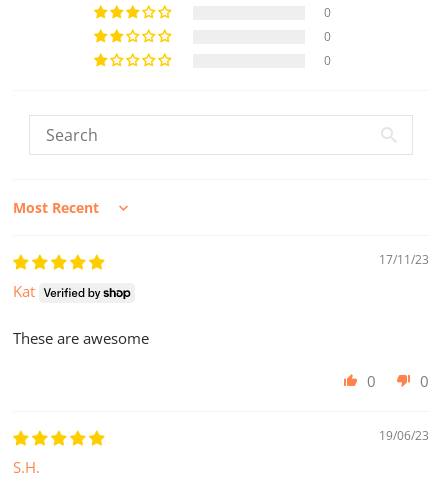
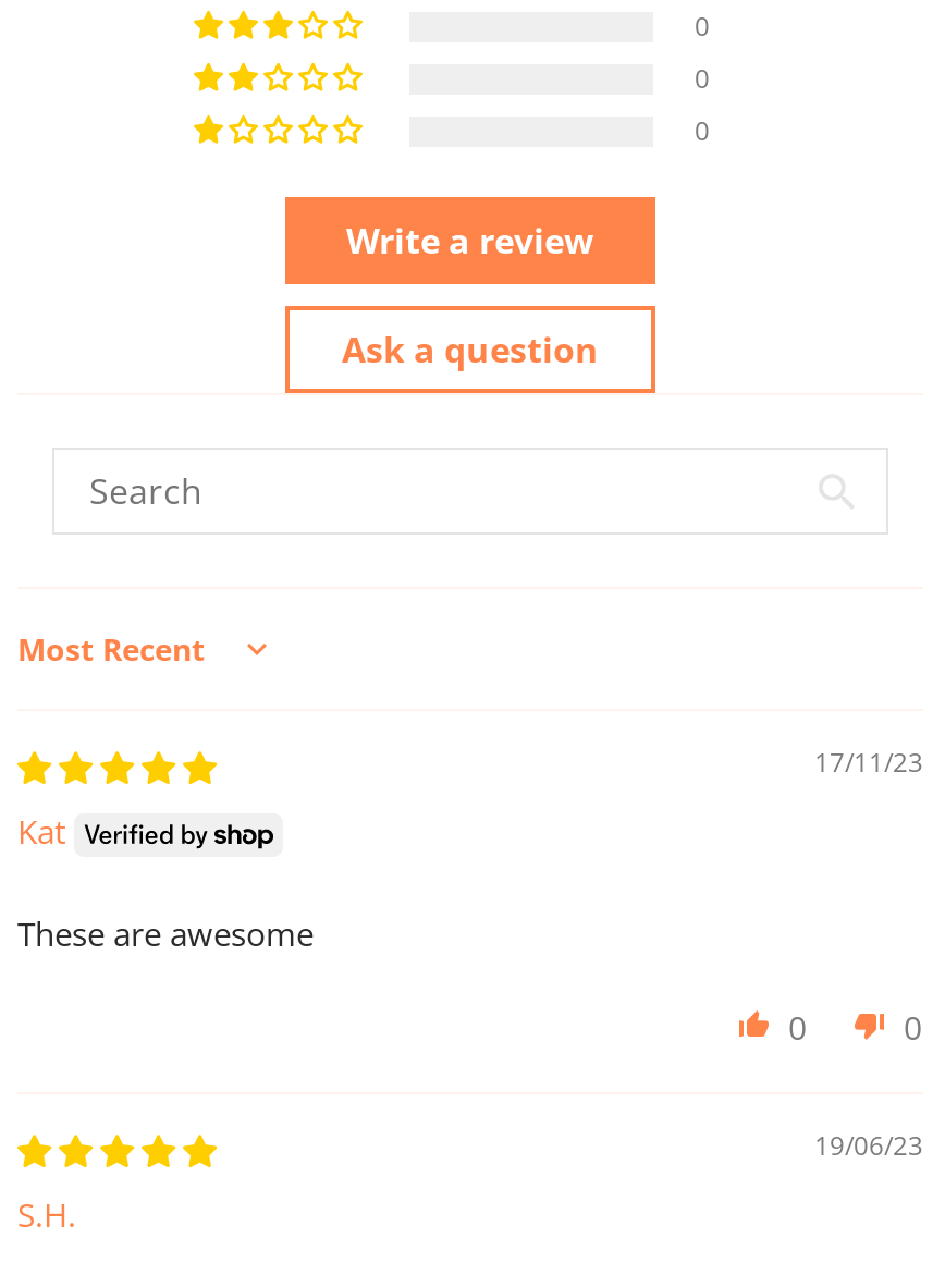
none -> [342,216,599,372] Write a review | Ask a question

